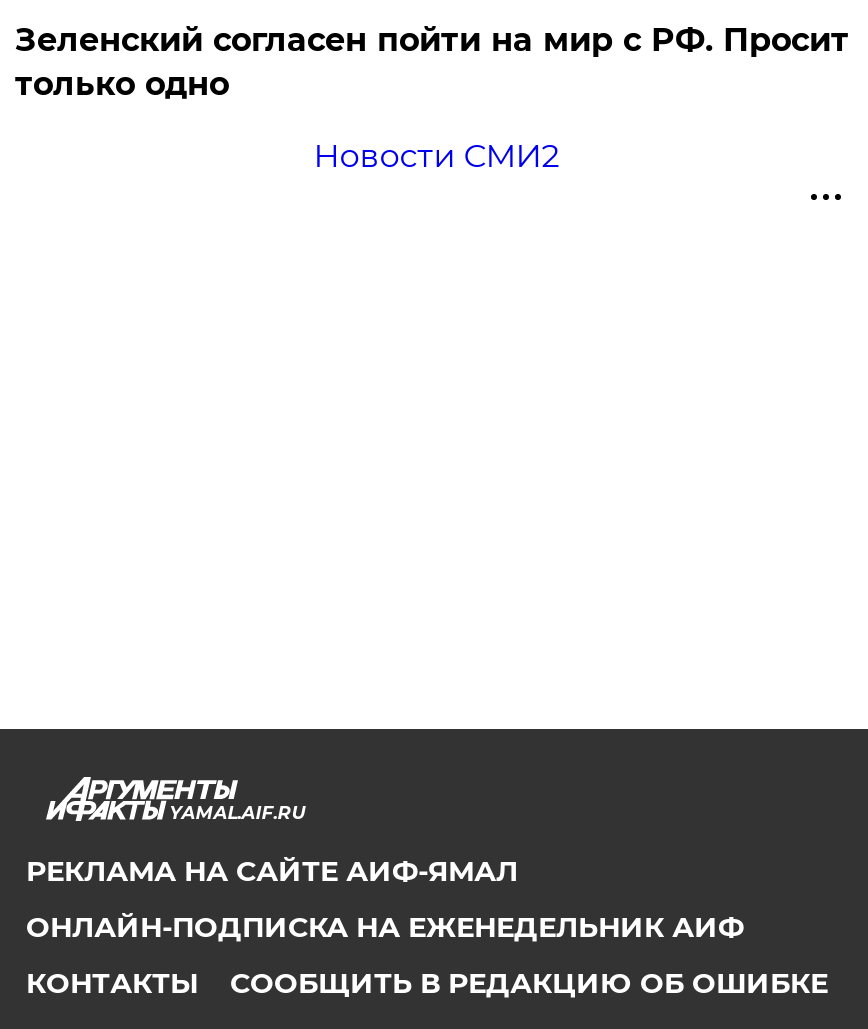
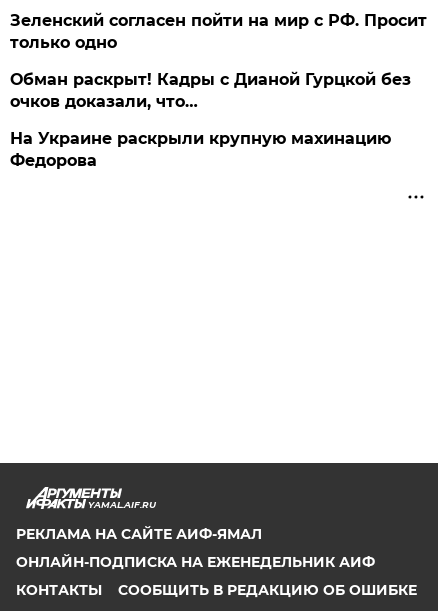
[313,137,559,175] Новости СМИ2 -> [10,70,411,170] Обман раскрыт! Кадры с Дианой Гурцкой без | очков доказали, что… | На Украине раскрыли крупную махинацию | Федорова

